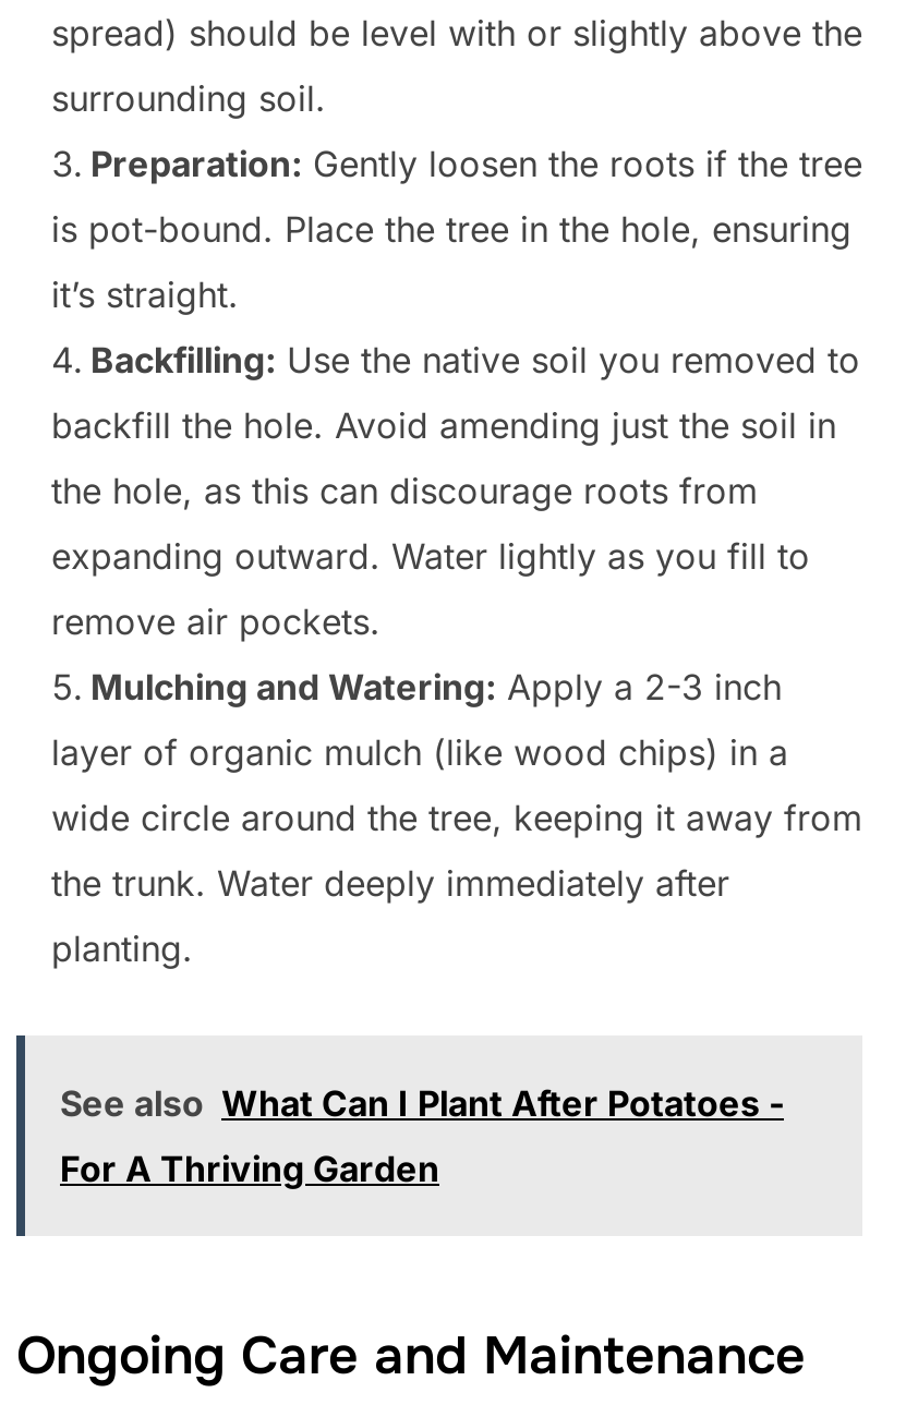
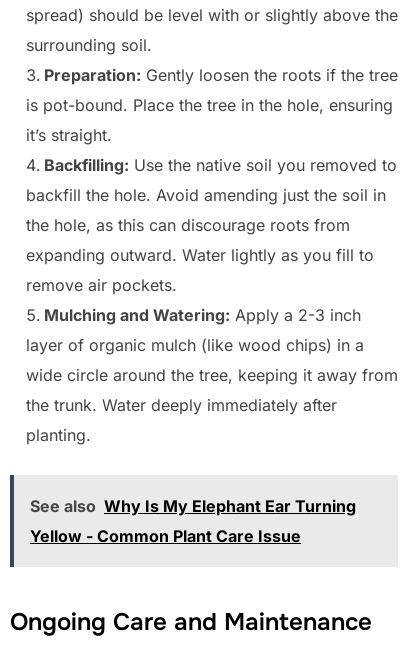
[60,1081,784,1125] See also What Can I Plant After Potatoes - -> [30,496,356,516] See also Why Is My Elephant Ear Turning
[60,1146,439,1190] For A Thriving Garden -> [30,526,301,546] Yellow - Common Plant Care Issue

